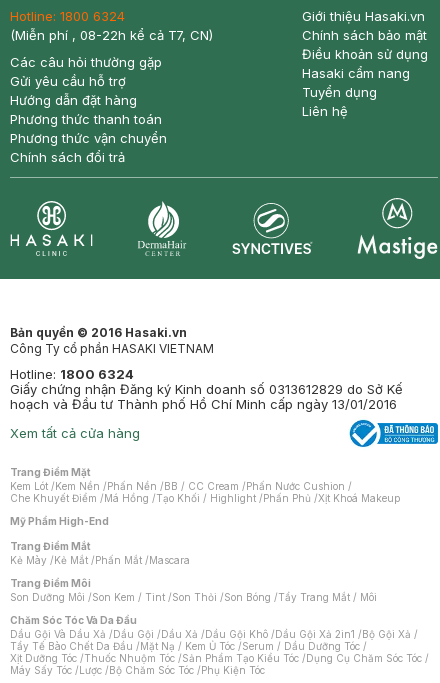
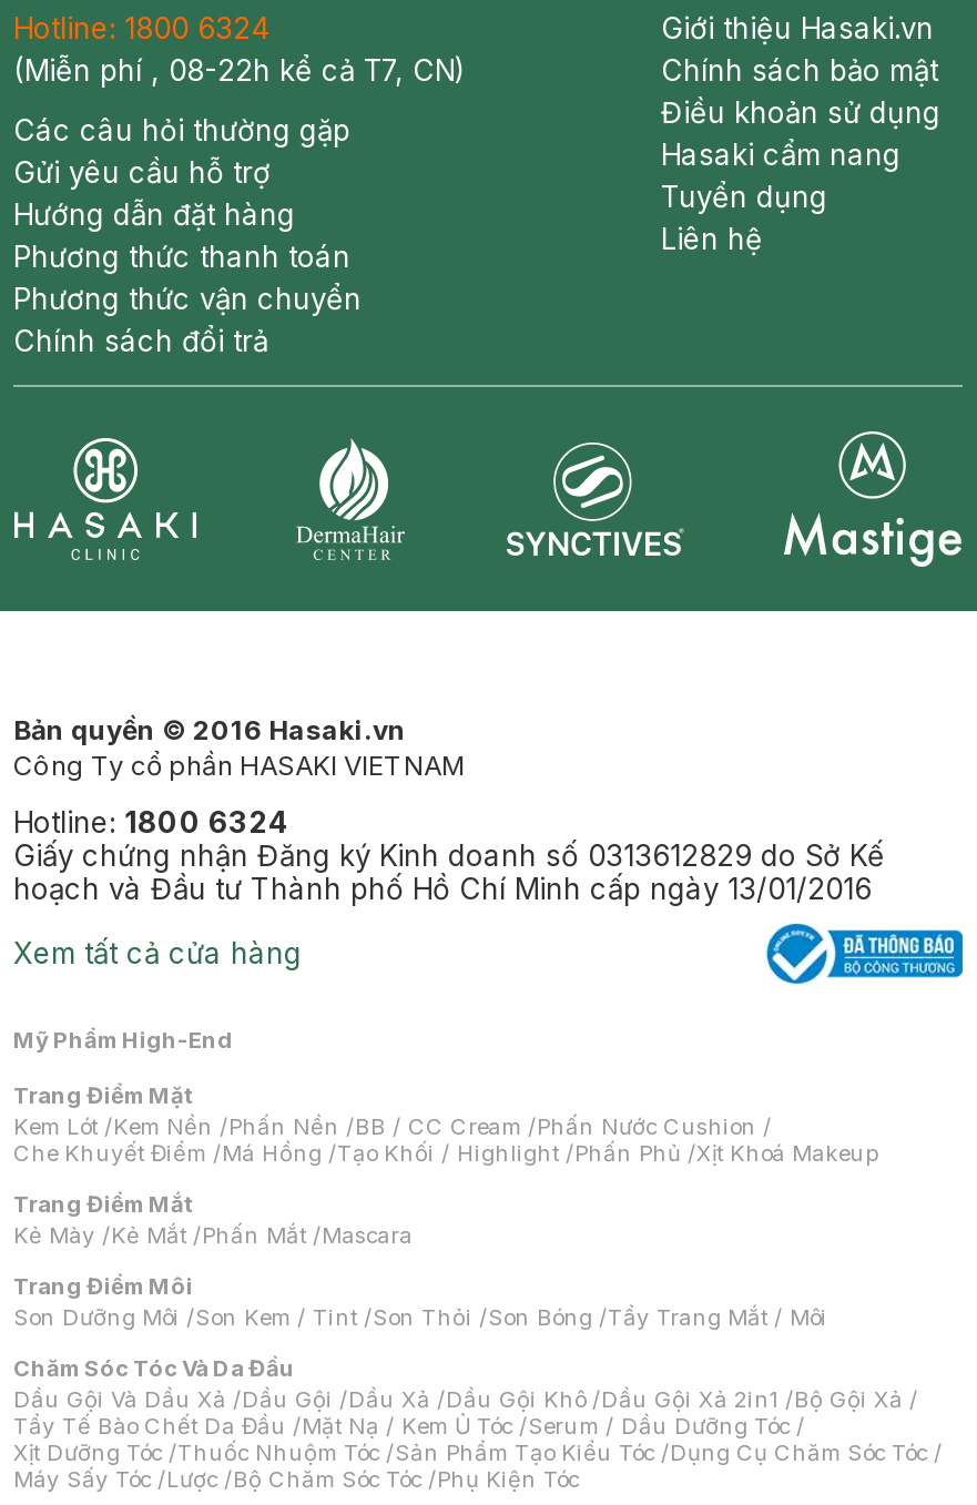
moved [10,466,400,504] -> [13,1082,878,1166]: Trang Điểm Mặt | Kem Lót /Kem Nền /Phấn Nền /BB / CC Cream /Phấn Nước Cushion / | Che Khuyết Điểm /Má Hồng /Tạo Khối / Highlight /Phấn Phủ /Xịt Khoá Makeup
moved [10,515,109,527] -> [13,1026,233,1053]: Mỹ Phẩm High-End

